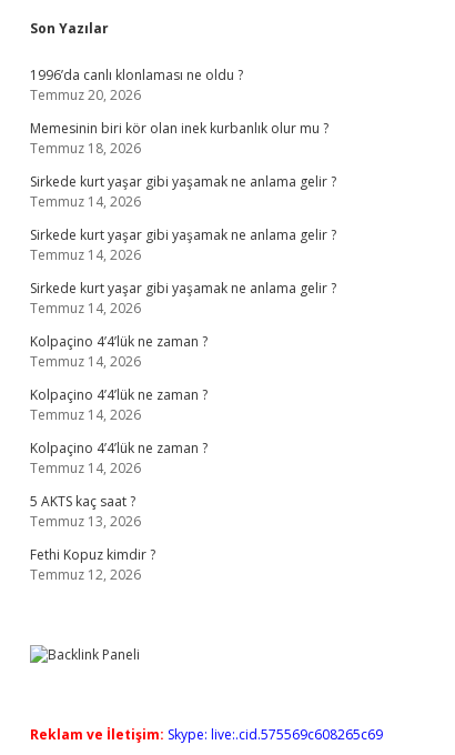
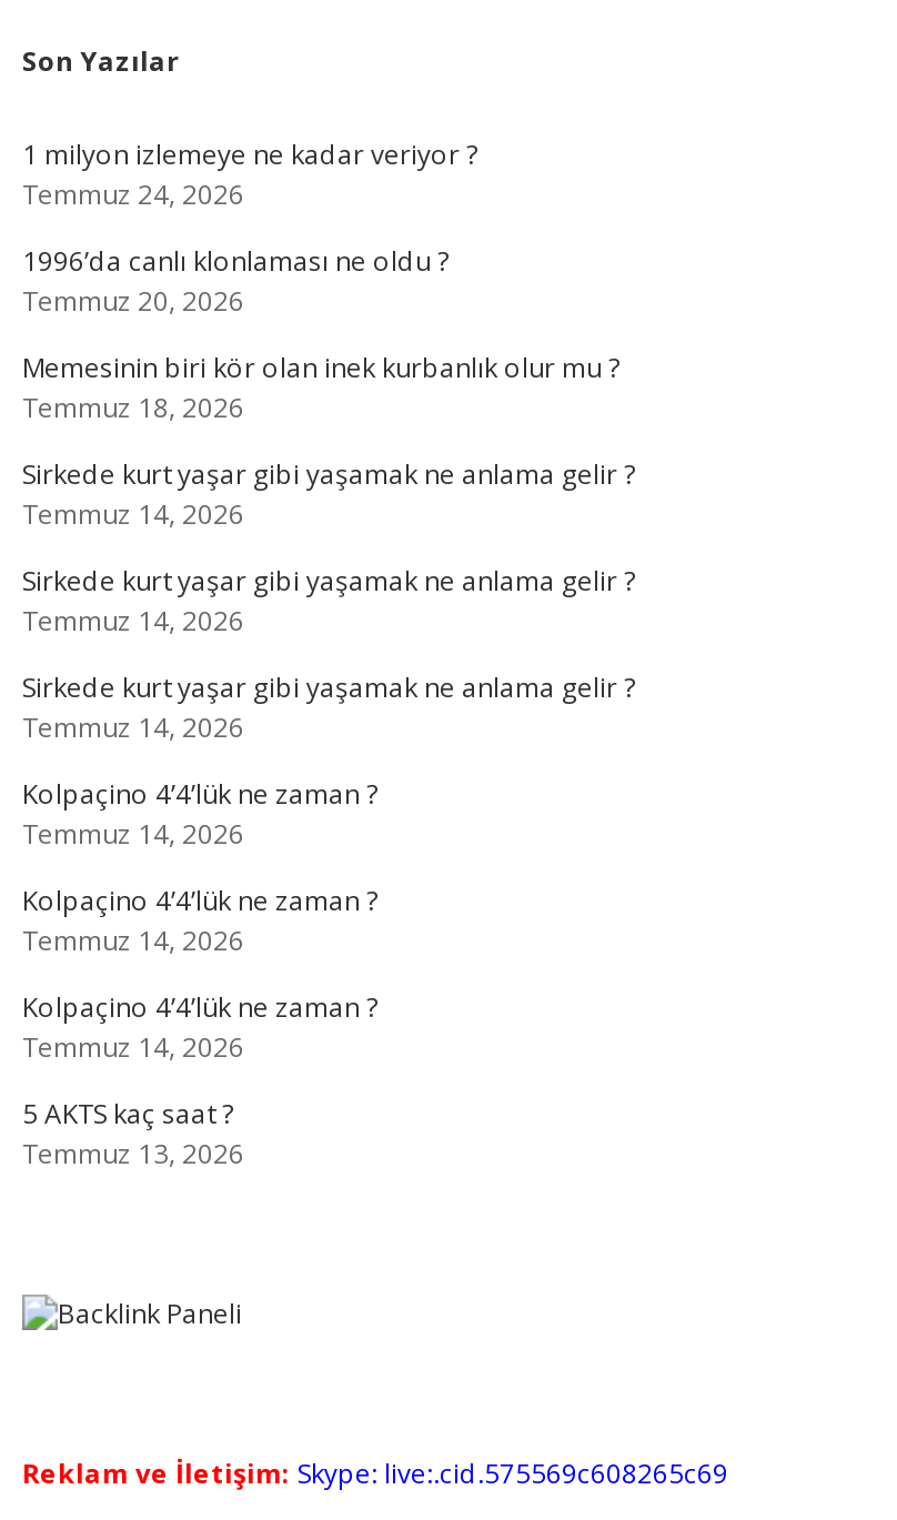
none -> [22,135,477,213] 1 milyon izlemeye ne kadar veriyor ? | Temmuz 24, 2026
moved [30,66,336,531] -> [22,242,635,1172]: 1996’da canlı klonlaması ne oldu ? | Temmuz 20, 2026 | Memesinin biri kör olan inek kurbanlık olur mu ? | ... | 5 AKTS kaç saat ? | Temmuz 13, 2026
[30,545,155,584] Fethi Kopuz kimdir ? | Temmuz 12, 2026 -> none

